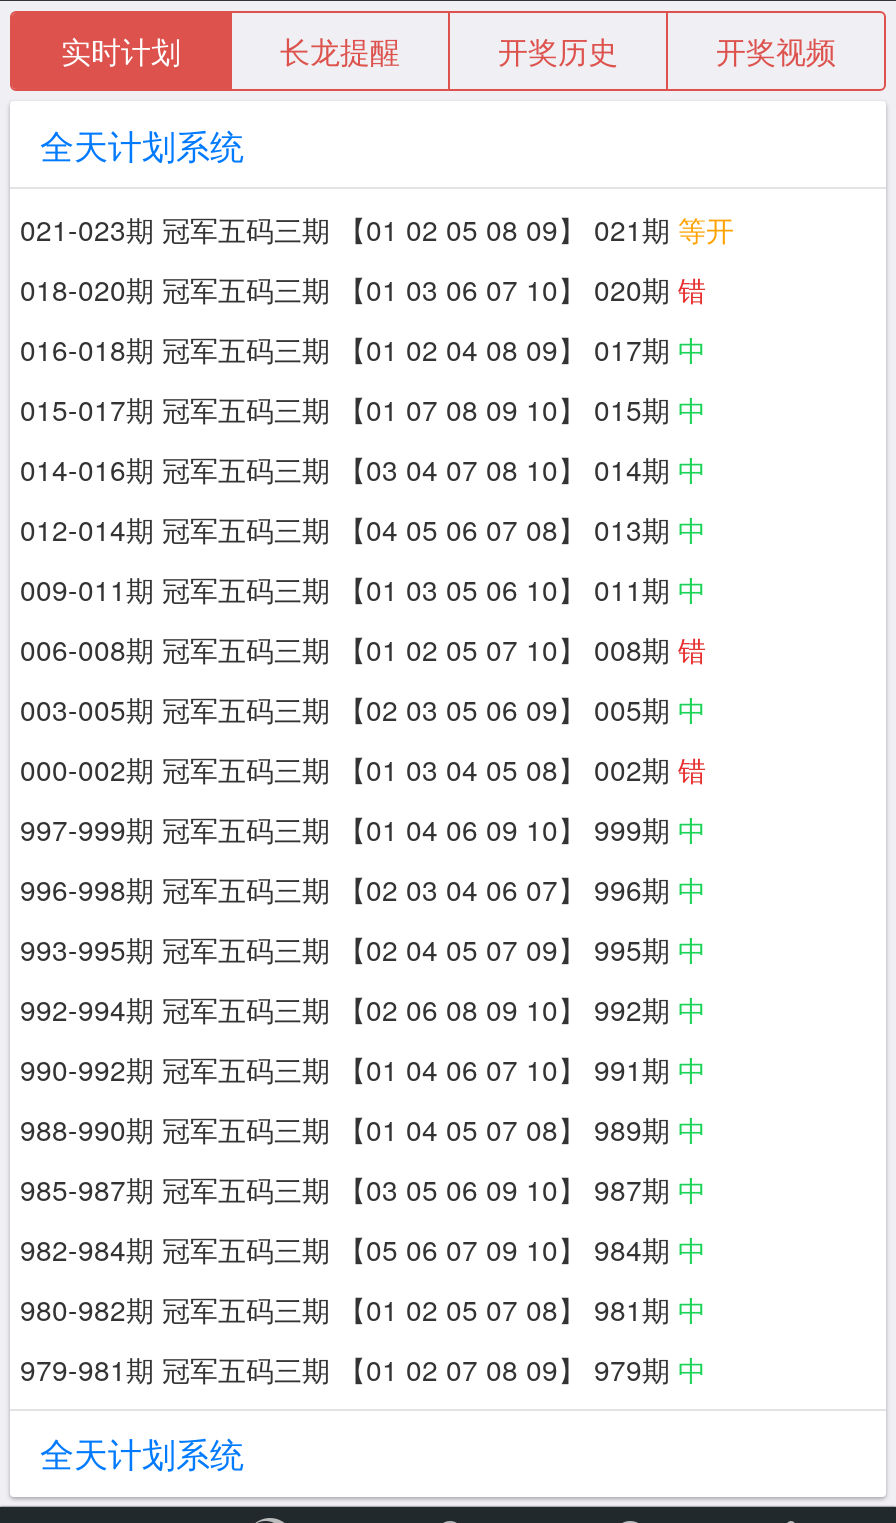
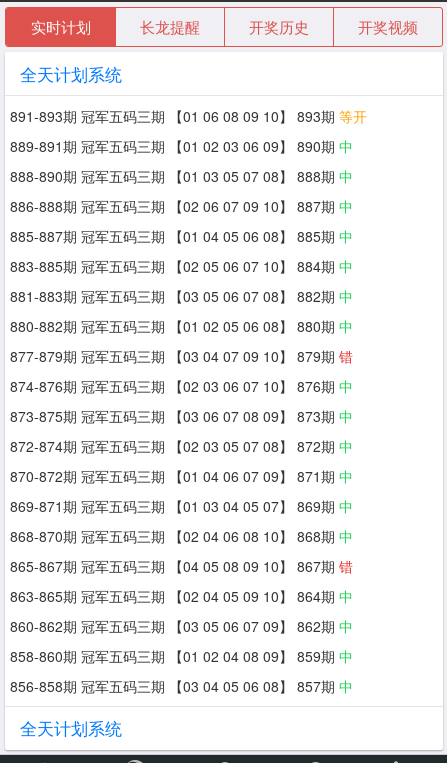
[20,209,734,249] 021-023期 冠军五码三期 【01 02 05 08 09】 021期等开 -> [10,106,367,126] 891-893期 冠军五码三期 【01 06 08 09 10】 893期等开
[20,269,706,309] 018-020期 冠军五码三期 【01 03 06 07 10】 020期错 -> [10,136,353,156] 889-891期 冠军五码三期 【01 02 03 06 09】 890期中
[20,329,706,369] 016-018期 冠军五码三期 【01 02 04 08 09】 017期中 -> [10,166,353,186] 888-890期 冠军五码三期 【01 03 05 07 08】 888期中
[20,389,706,429] 015-017期 冠军五码三期 【01 07 08 09 10】 015期中 -> [10,196,353,216] 886-888期 冠军五码三期 【02 06 07 09 10】 887期中
[20,449,706,489] 014-016期 冠军五码三期 【03 04 07 08 10】 014期中 -> [10,226,353,246] 885-887期 冠军五码三期 【01 04 05 06 08】 885期中
[20,509,706,549] 012-014期 冠军五码三期 【04 05 06 07 08】 013期中 -> [10,256,353,276] 883-885期 冠军五码三期 【02 05 06 07 10】 884期中
[20,569,706,609] 009-011期 冠军五码三期 【01 03 05 06 10】 011期中 -> [10,286,353,306] 881-883期 冠军五码三期 【03 05 06 07 08】 882期中
[20,629,706,669] 006-008期 冠军五码三期 【01 02 05 07 10】 008期错 -> [10,316,353,336] 880-882期 冠军五码三期 【01 02 05 06 08】 880期中
[20,689,706,729] 003-005期 冠军五码三期 【02 03 05 06 09】 005期中 -> [10,346,353,366] 877-879期 冠军五码三期 【03 04 07 09 10】 879期错
[20,749,706,789] 000-002期 冠军五码三期 【01 03 04 05 08】 002期错 -> [10,376,353,396] 874-876期 冠军五码三期 【02 03 06 07 10】 876期中
[20,809,706,849] 997-999期 冠军五码三期 【01 04 06 09 10】 999期中 -> [10,406,353,426] 873-875期 冠军五码三期 【03 06 07 08 09】 873期中
[20,869,706,909] 996-998期 冠军五码三期 【02 03 04 06 07】 996期中 -> [10,436,353,456] 872-874期 冠军五码三期 【02 03 05 07 08】 872期中
[20,929,706,969] 993-995期 冠军五码三期 【02 04 05 07 09】 995期中 -> [10,466,353,486] 870-872期 冠军五码三期 【01 04 06 07 09】 871期中
[20,989,706,1029] 992-994期 冠军五码三期 【02 06 08 09 10】 992期中 -> [10,496,353,516] 869-871期 冠军五码三期 【01 03 04 05 07】 869期中
[20,1049,706,1089] 990-992期 冠军五码三期 【01 04 06 07 10】 991期中 -> [10,526,353,546] 868-870期 冠军五码三期 【02 04 06 08 10】 868期中
[20,1109,706,1149] 988-990期 冠军五码三期 【01 04 05 07 08】 989期中 -> [10,556,353,576] 865-867期 冠军五码三期 【04 05 08 09 10】 867期错
[20,1169,706,1209] 985-987期 冠军五码三期 【03 05 06 09 10】 987期中 -> [10,586,353,606] 863-865期 冠军五码三期 【02 04 05 09 10】 864期中
[20,1229,706,1269] 982-984期 冠军五码三期 【05 06 07 09 10】 984期中 -> [10,616,353,636] 860-862期 冠军五码三期 【03 05 06 07 09】 862期中
[20,1289,706,1329] 980-982期 冠军五码三期 【01 02 05 07 08】 981期中 -> [10,646,353,666] 858-860期 冠军五码三期 【01 02 04 08 09】 859期中
[20,1349,706,1389] 979-981期 冠军五码三期 【01 02 07 08 09】 979期中 -> [10,676,353,696] 856-858期 冠军五码三期 【03 04 05 06 08】 857期中

